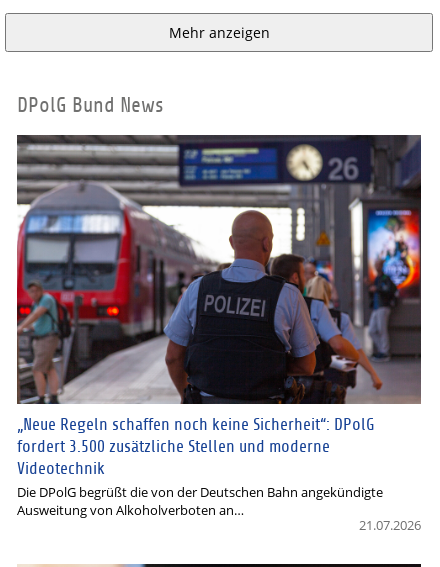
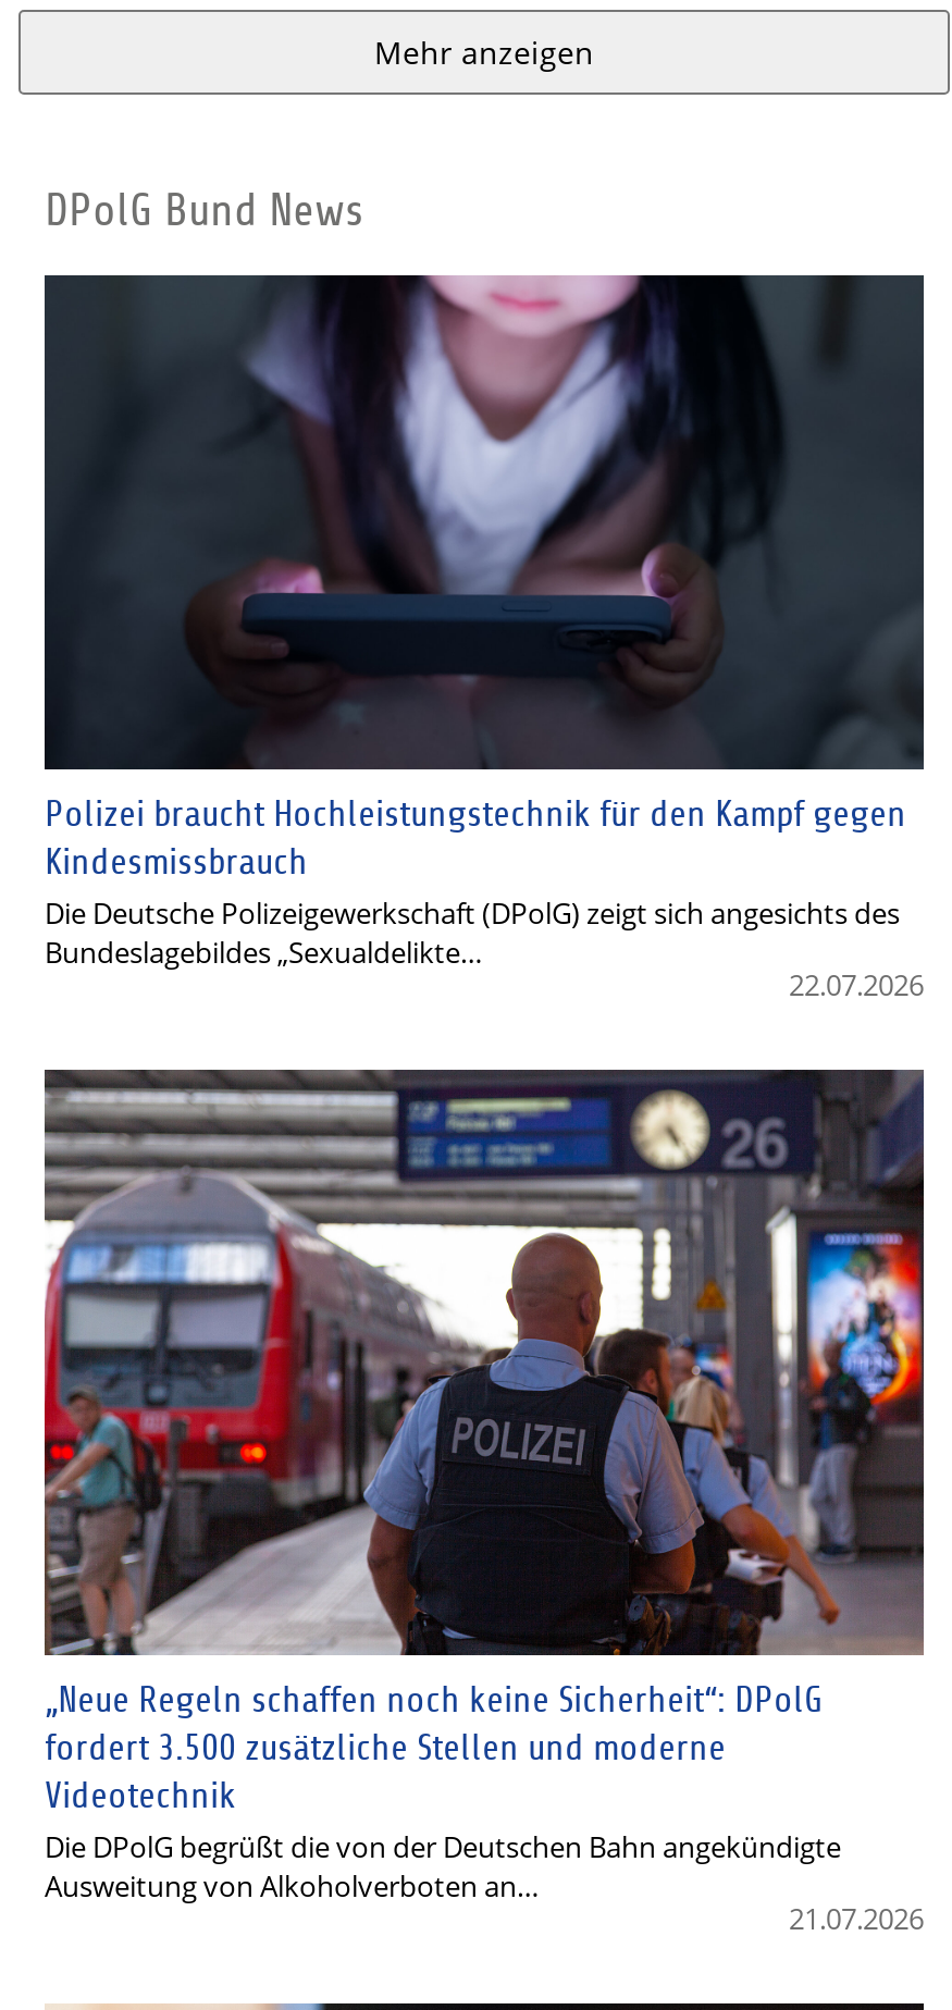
none -> [42,273,924,1004] [image] | Polizei braucht Hochleistungstechnik für den Kampf gegen | Kindesmissbrauch | Die Deutsche Polizeigewerkschaft (DPolG) zeigt sich angesichts des | Bundeslagebildes „Sexualdelikte… | 22.07.2026

